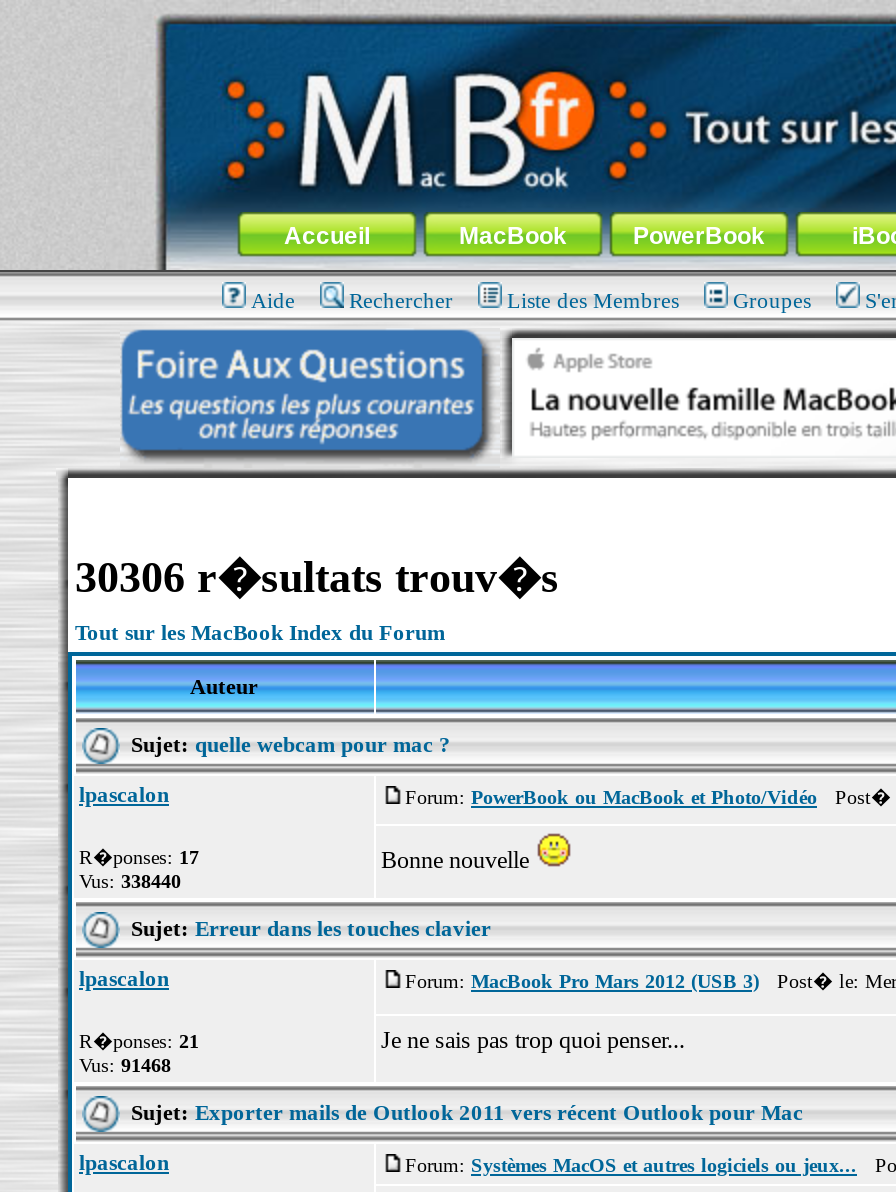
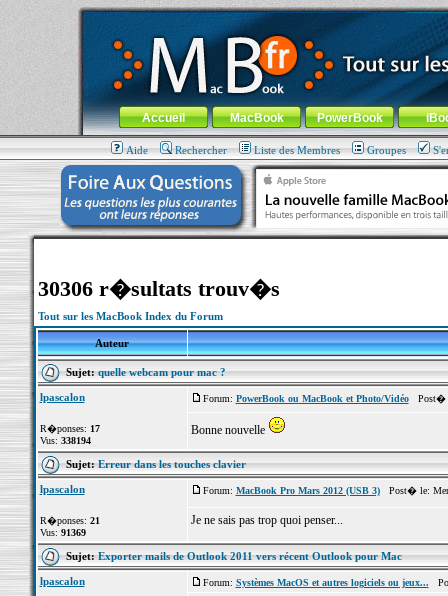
[79,870,181,892] Vus: 338440 -> [39,435,90,446] Vus: 338194
[79,1054,171,1076] Vus: 91468 -> [39,527,85,538] Vus: 91369

